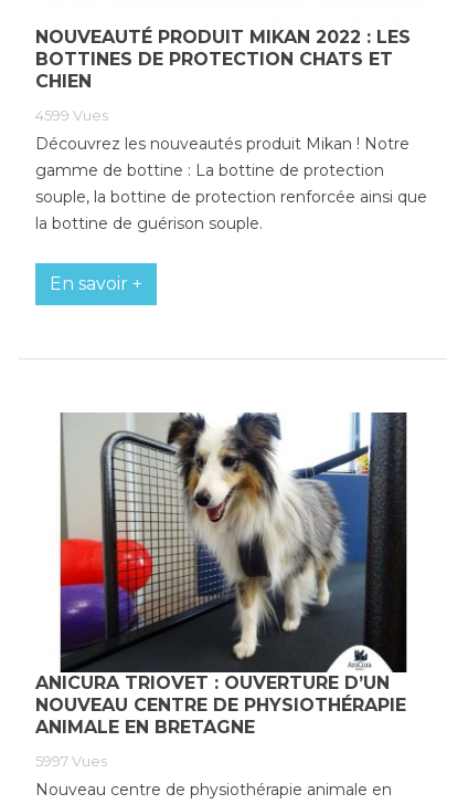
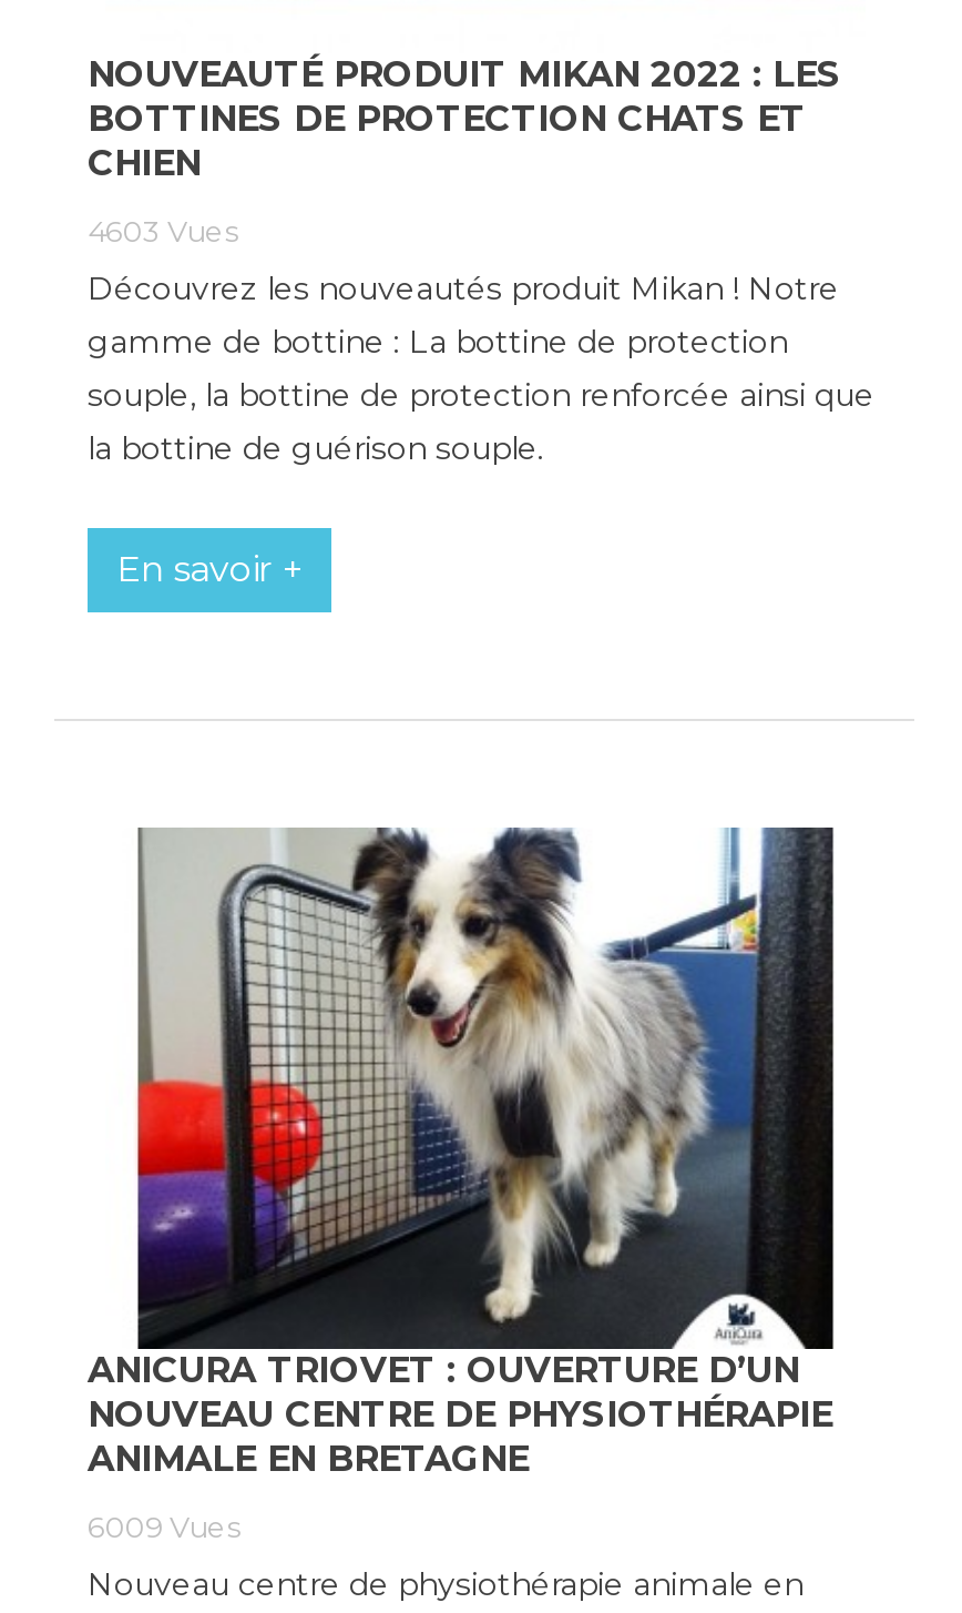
[35,106,108,124] 4599 Vues -> [88,213,238,248] 4603 Vues
[35,752,107,770] 5997 Vues -> [88,1509,240,1544] 6009 Vues

